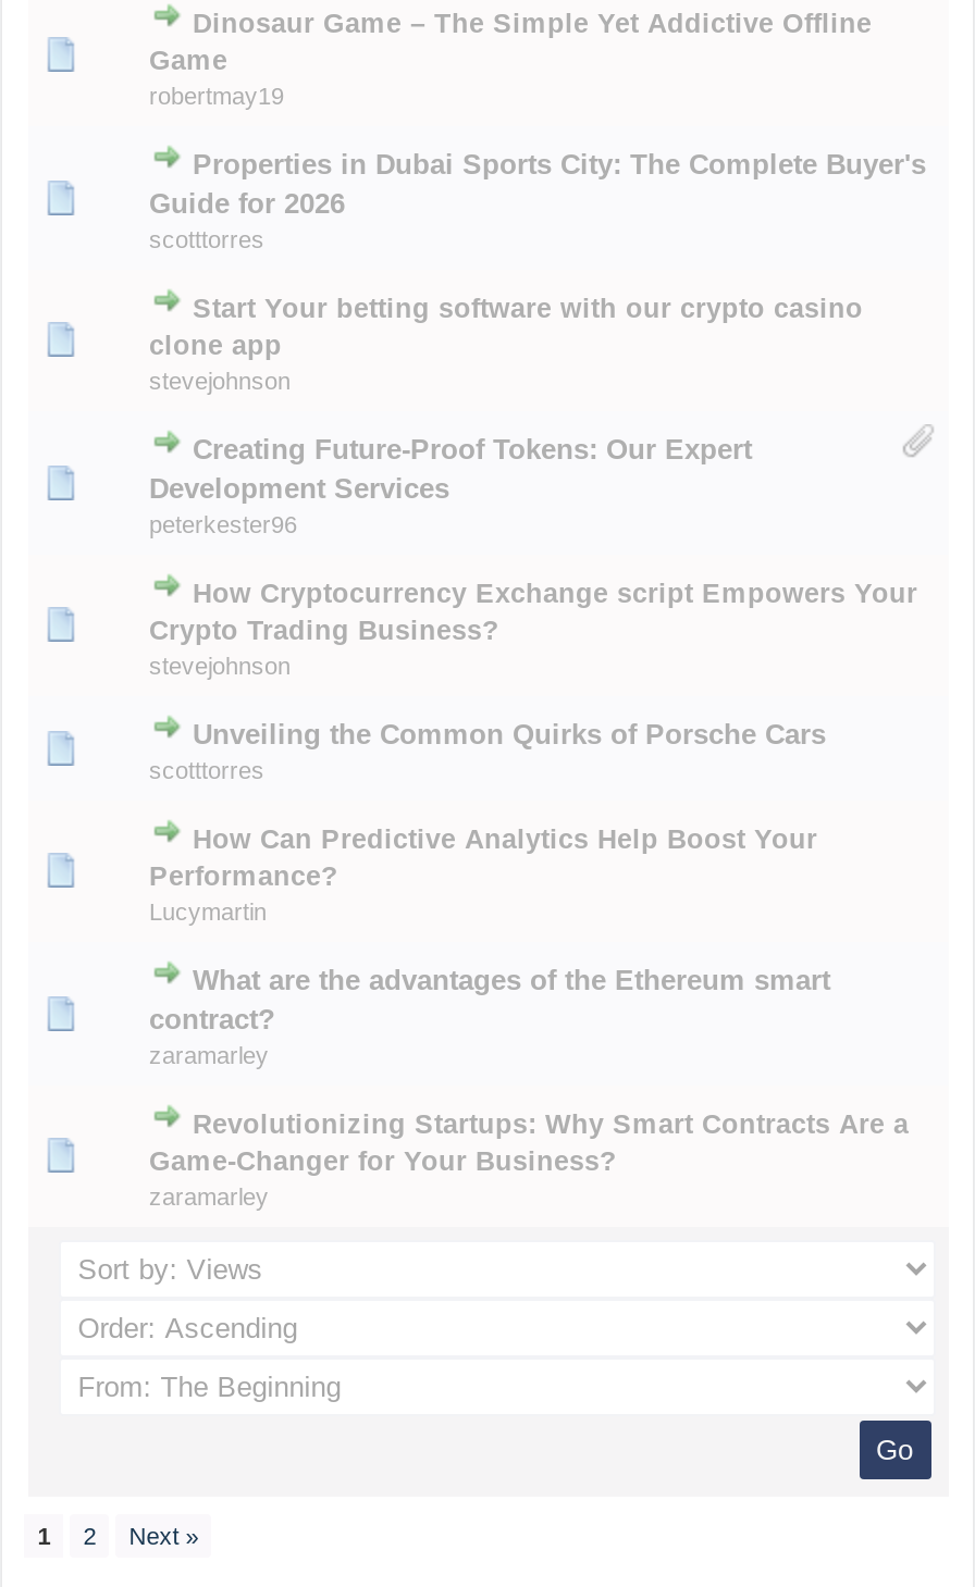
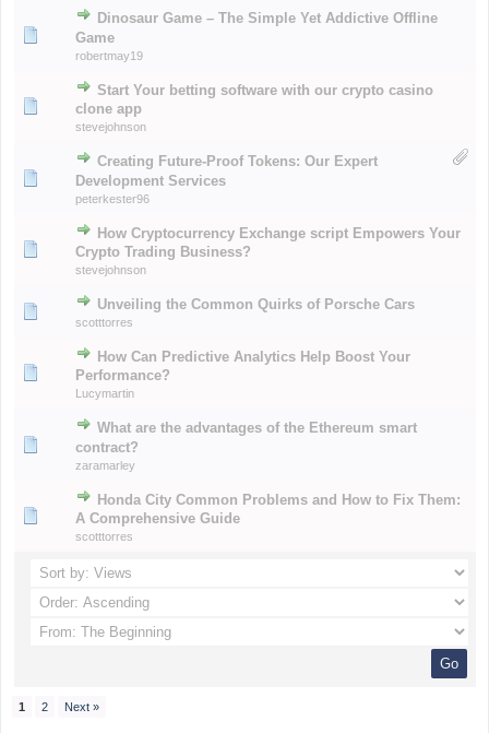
[149,148,926,252] Properties in Dubai Sports City: The Complete Buyer's | Guide for 2026 | scotttorres -> none
[149,1109,909,1210] Revolutionizing Startups: Why Smart Contracts Are a | Game-Changer for Your Business? | zaramarley -> [75,493,460,543] Honda City Common Problems and How to Fix Them: | A Comprehensive Guide | scotttorres

